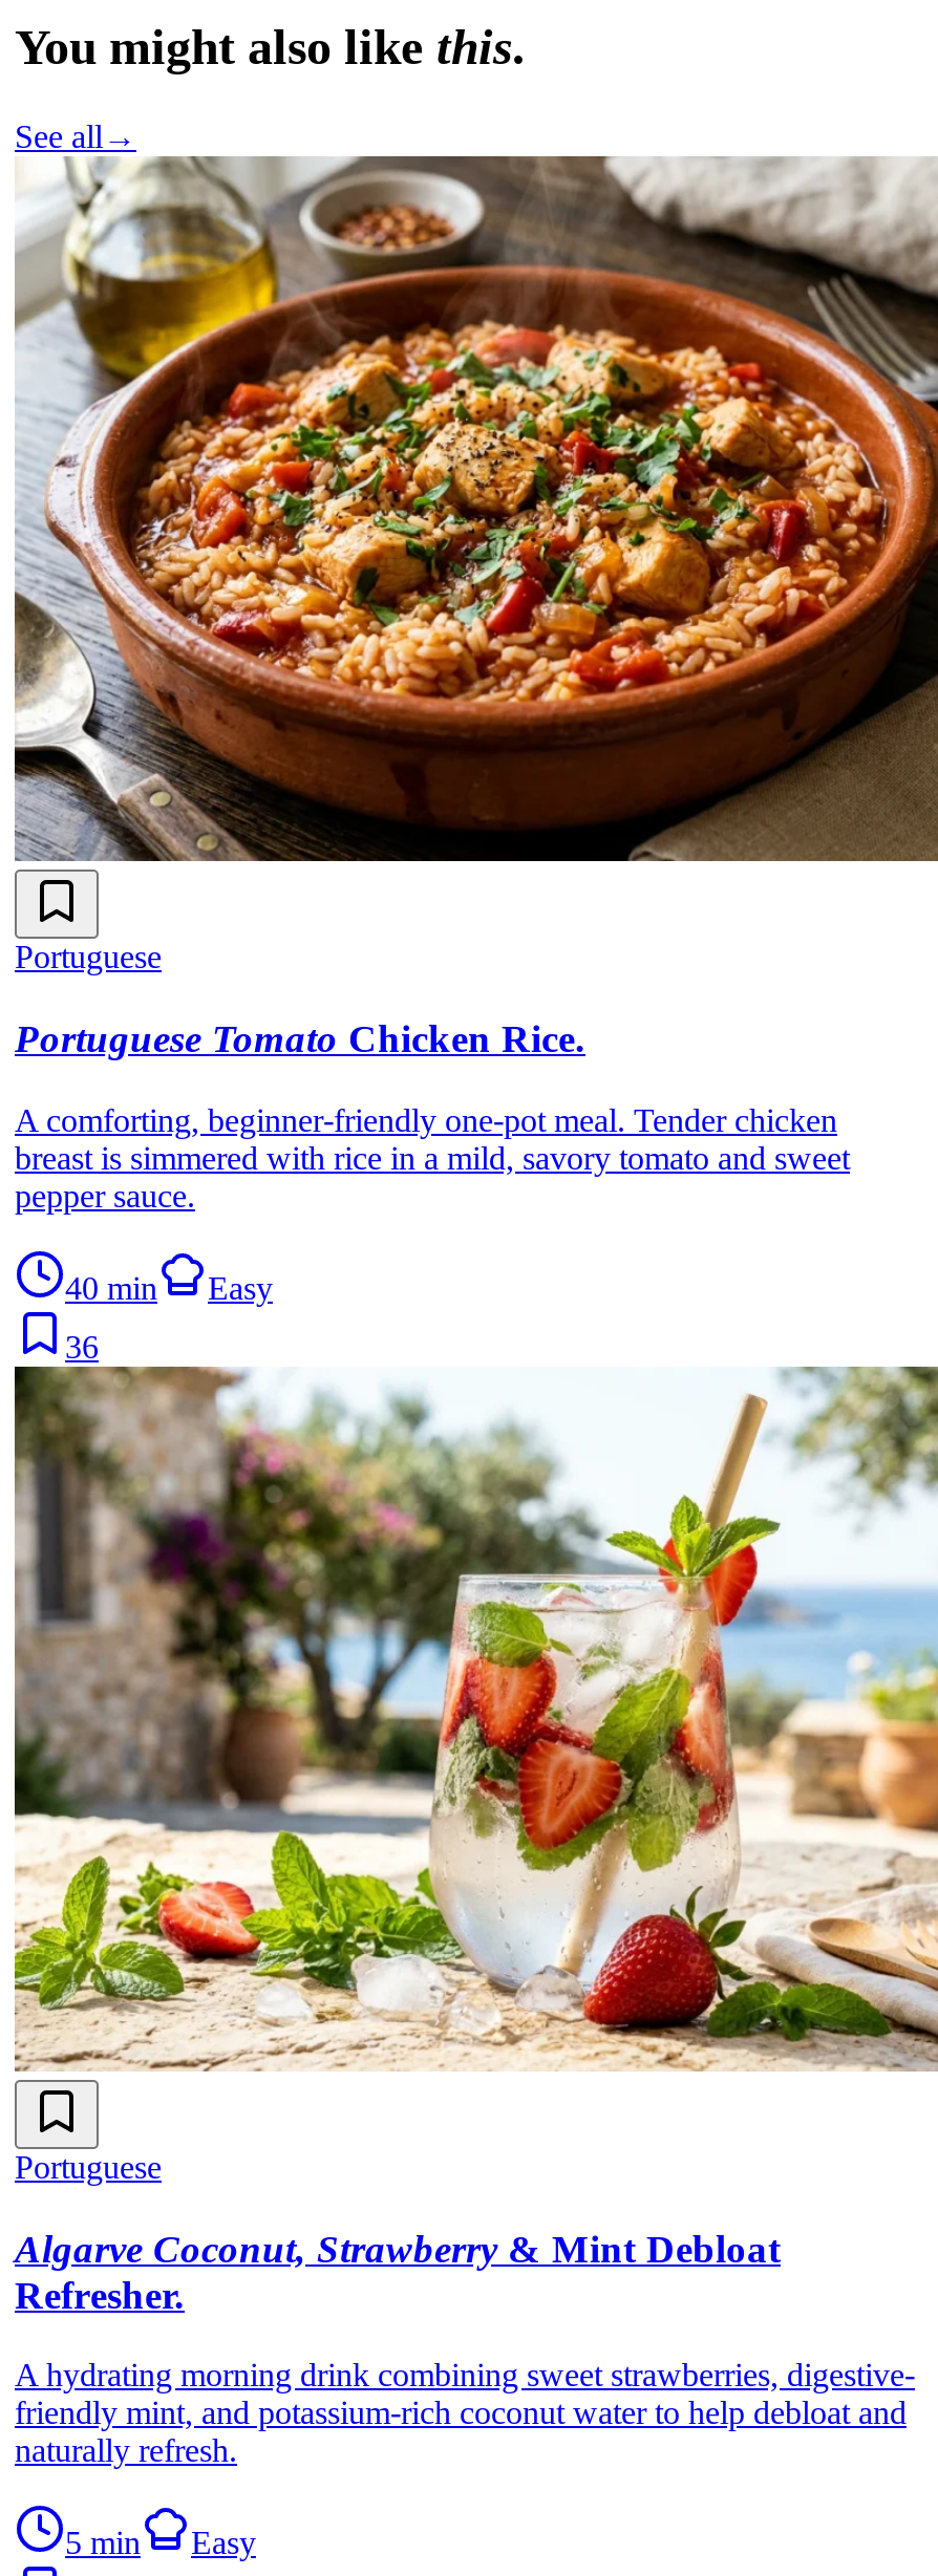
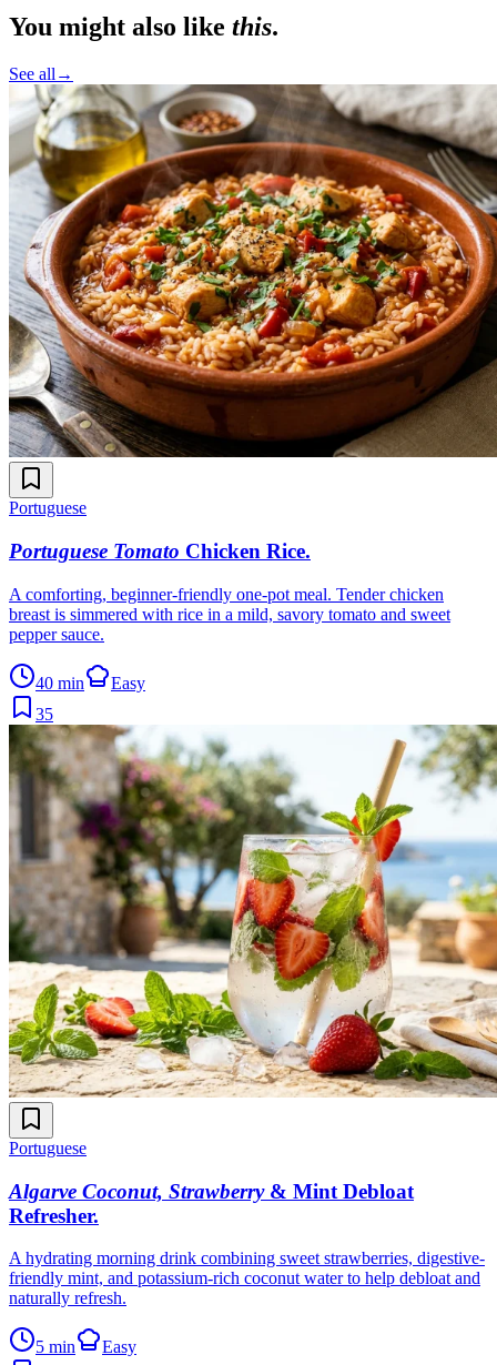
[65,1328,99,1364] 36 -> [35,704,53,723] 35

